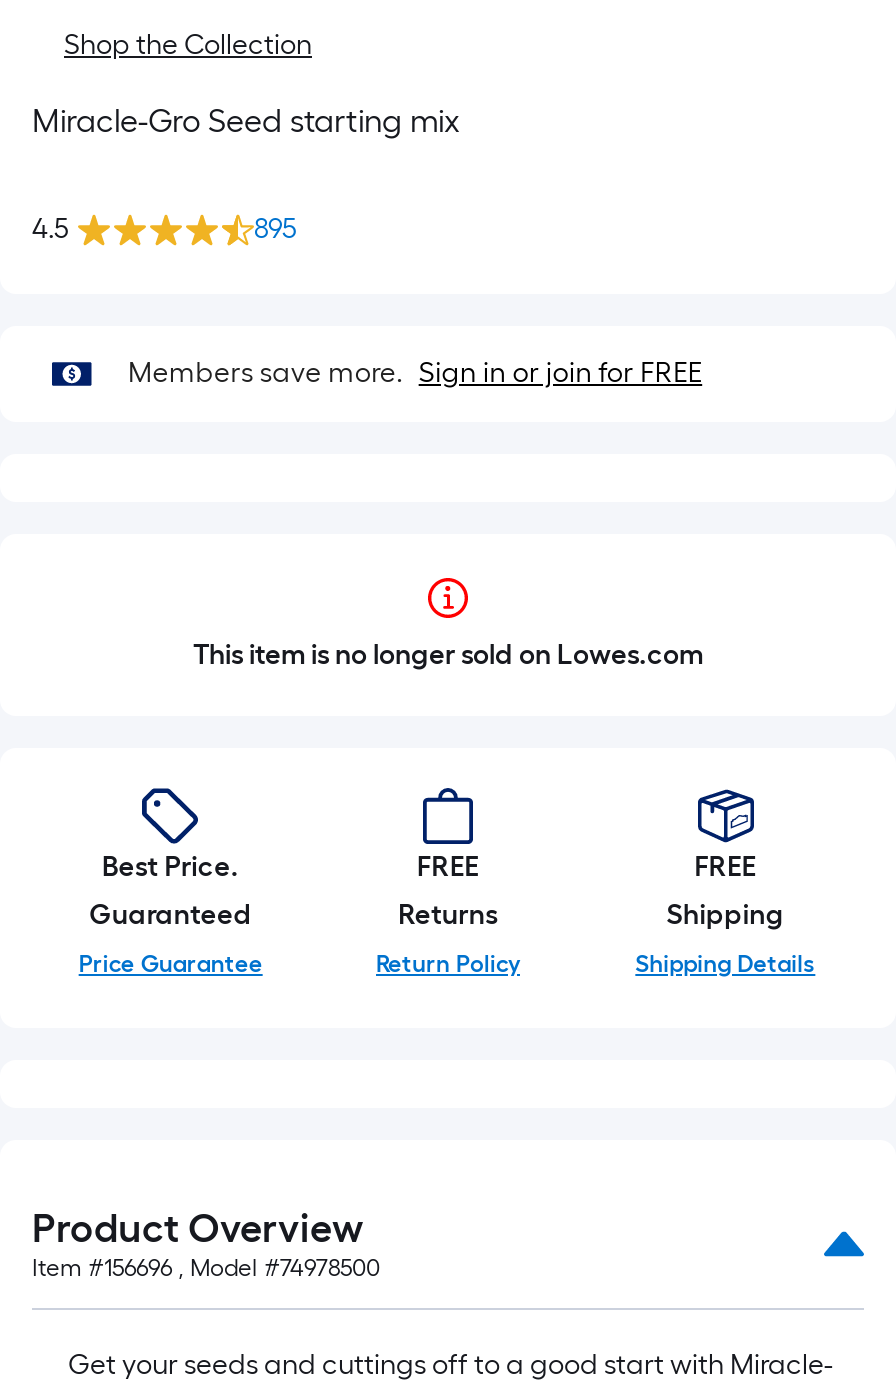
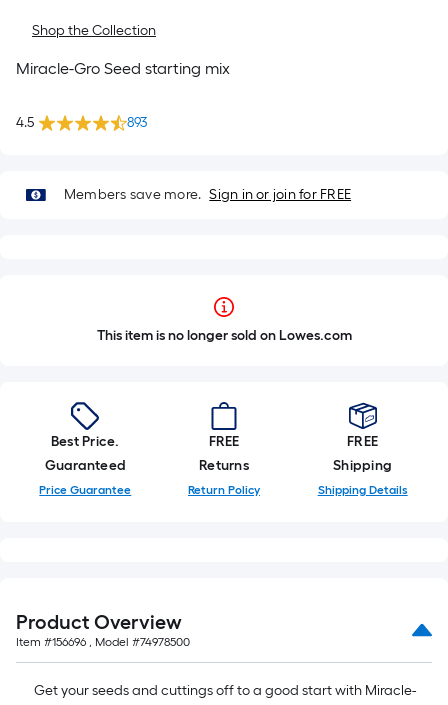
[254,212,296,246] 895 -> [127,114,148,131] 893

